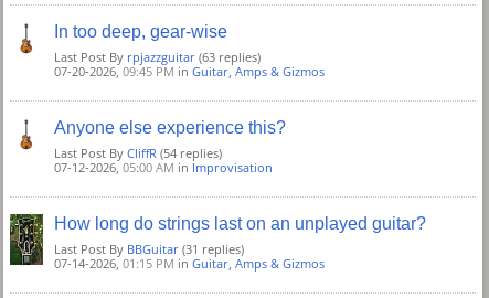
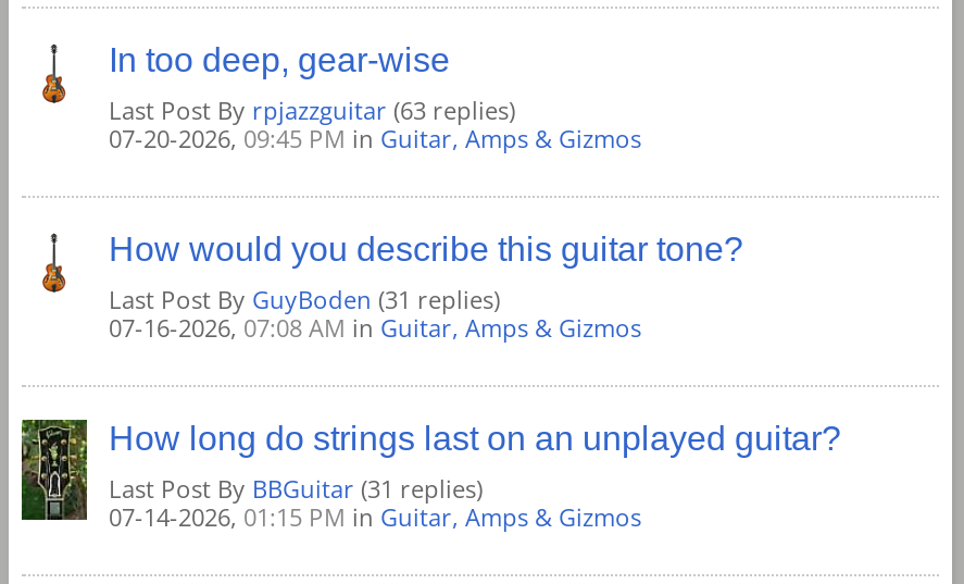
[54,119,286,176] Anyone else experience this? | Last Post By CliffR (54 replies) | 07-12-2026,05:00 AM in Improvisation -> [109,232,743,345] How would you describe this guitar tone? | Last Post By GuyBoden (31 replies) | 07-16-2026,07:08 AM in Guitar, Amps & Gizmos

